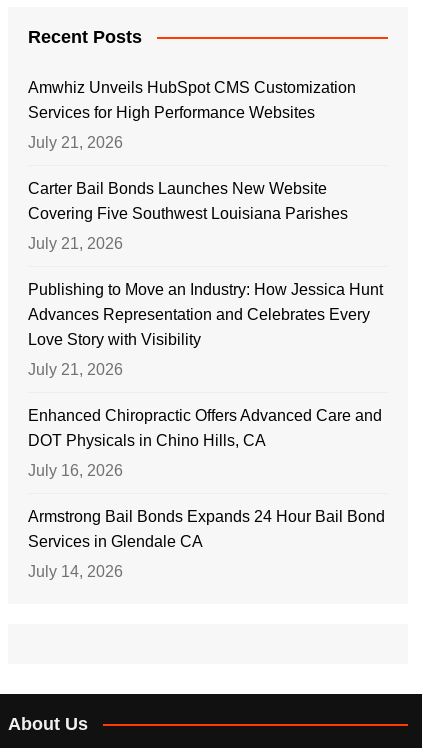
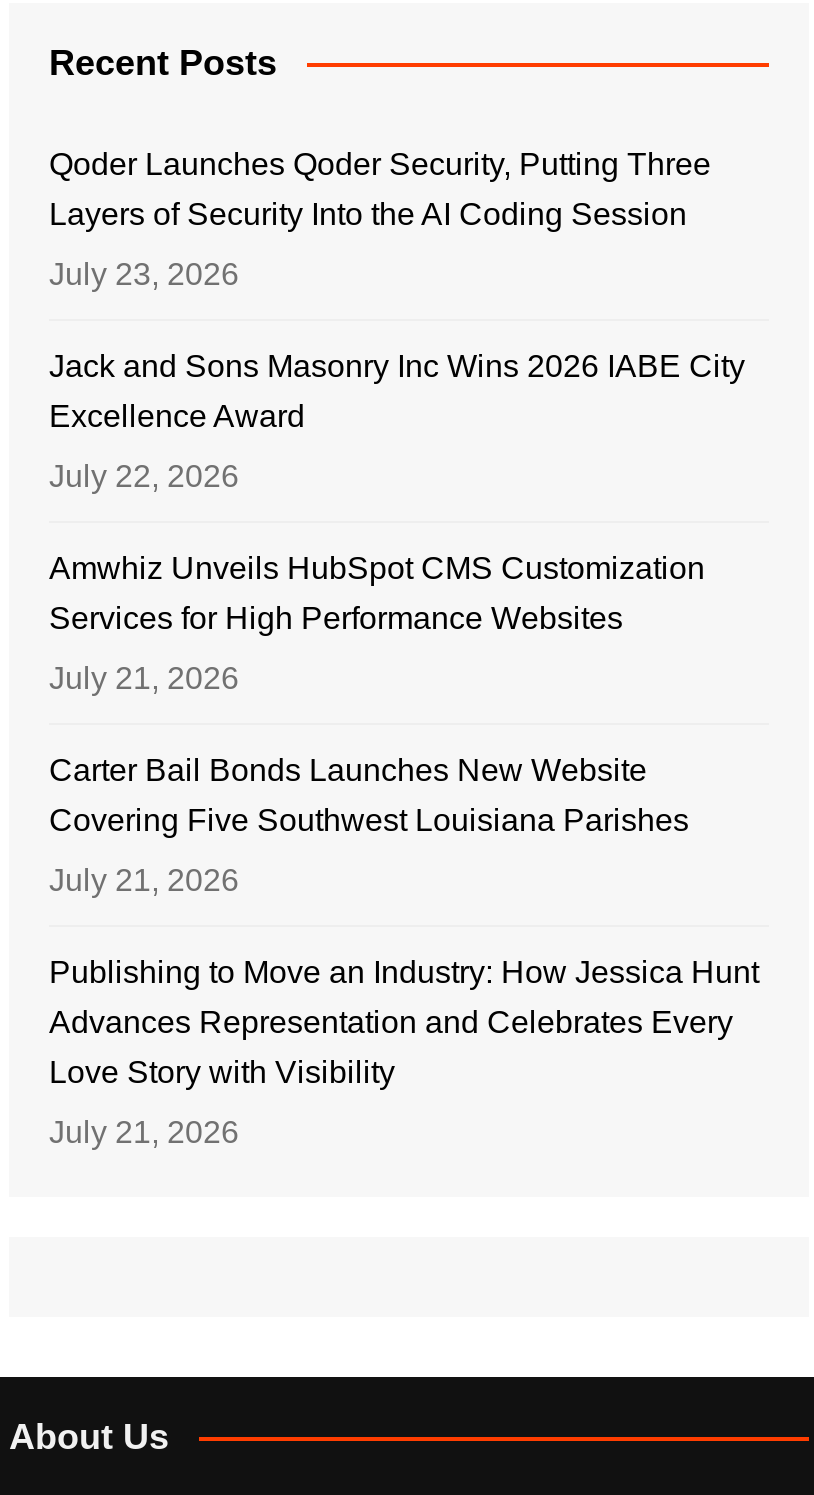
none -> [49,146,745,492] Qoder Launches Qoder Security, Putting Three | Layers of Security Into the AI Coding Session | July 23, 2026 | Jack and Sons Masonry Inc Wins 2026 IABE City | Excellence Award | July 22, 2026
moved [28,79,383,378] -> [49,550,759,1148]: Amwhiz Unveils HubSpot CMS Customization | Services for High Performance Websites | July 21, 2026 | ... | Love Story with Visibility | July 21, 2026
[28,407,385,580] Enhanced Chiropractic Offers Advanced Care and | DOT Physicals in Chino Hills, CA | July 16, 2026 | Armstrong Bail Bonds Expands 24 Hour Bail Bond | Services in Glendale CA | July 14, 2026 -> none

